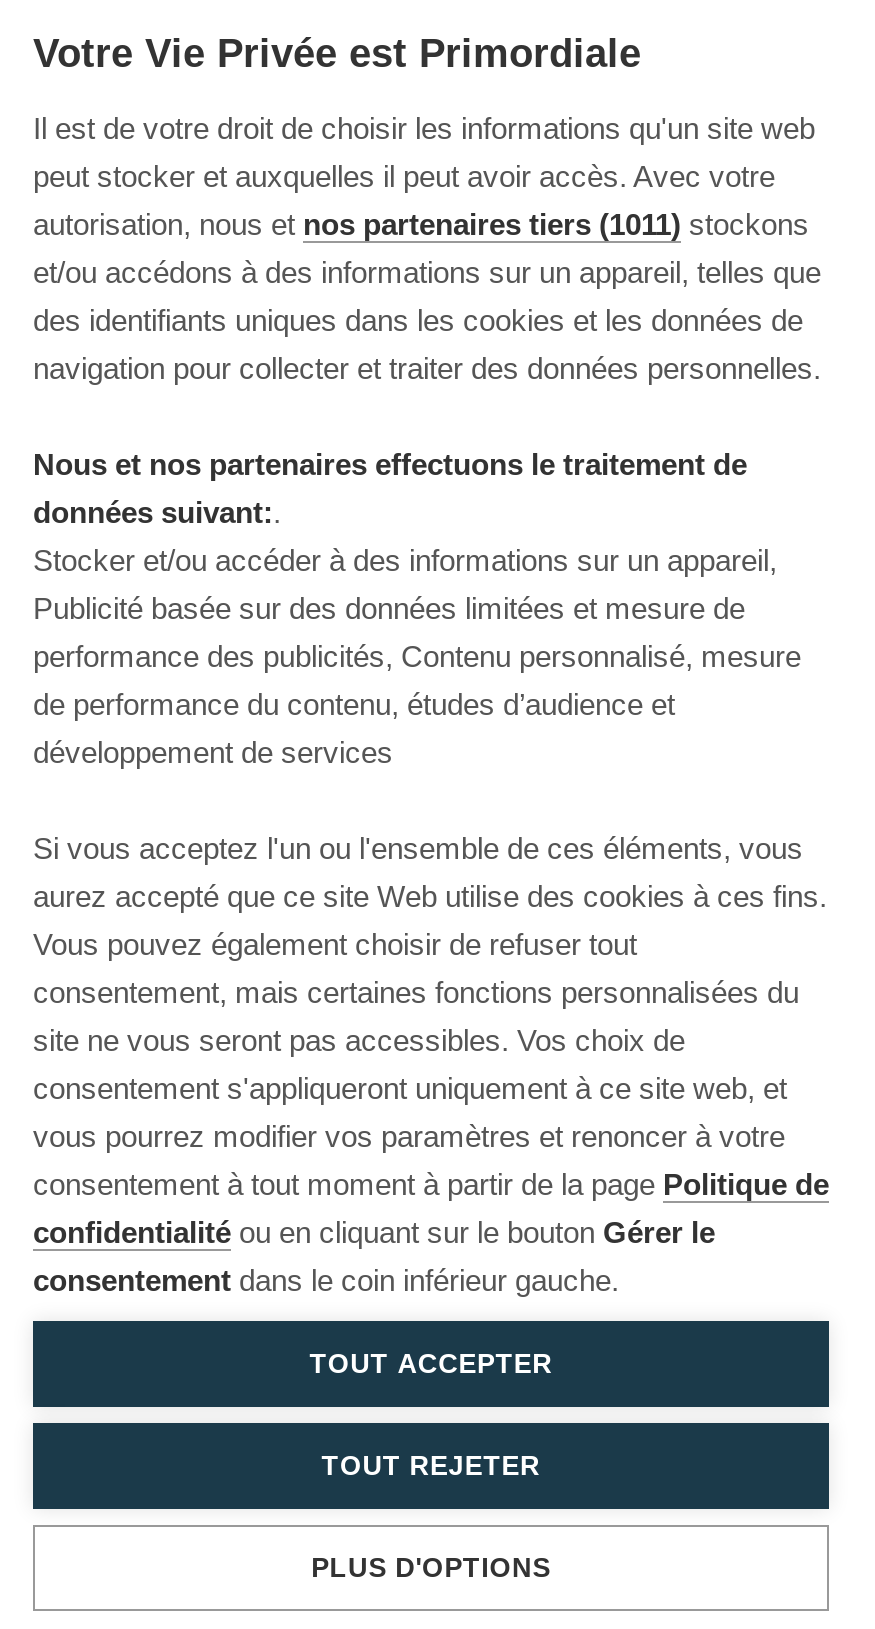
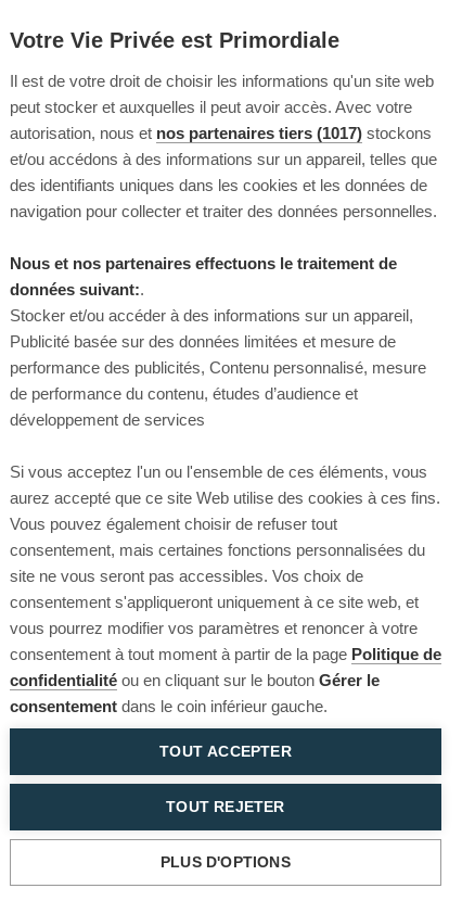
[33,207,809,241] autorisation, nous et nos partenaires tiers (1011) stockons -> [10,124,432,142] autorisation, nous et nos partenaires tiers (1017) stockons

